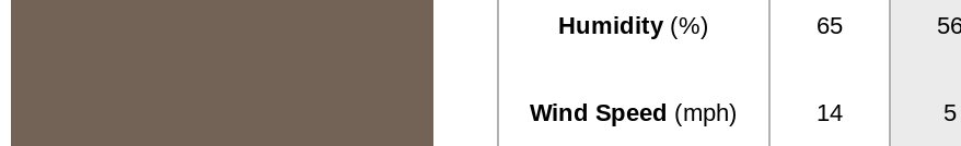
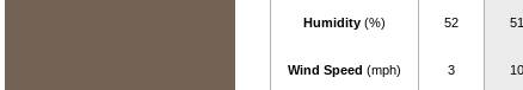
[817,12,843,38] 65 -> [444,15,459,30] 52
[937,12,961,38] 56 -> [510,15,523,30] 51
[817,99,843,125] 14 -> [448,63,455,77] 3
[943,99,957,125] 5 -> [510,63,523,77] 10

